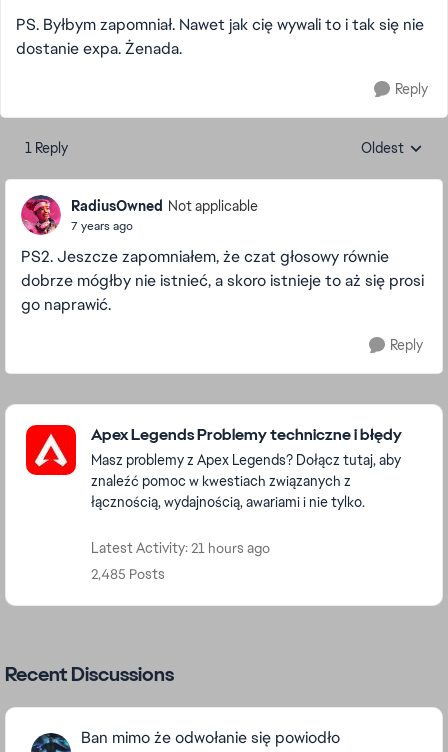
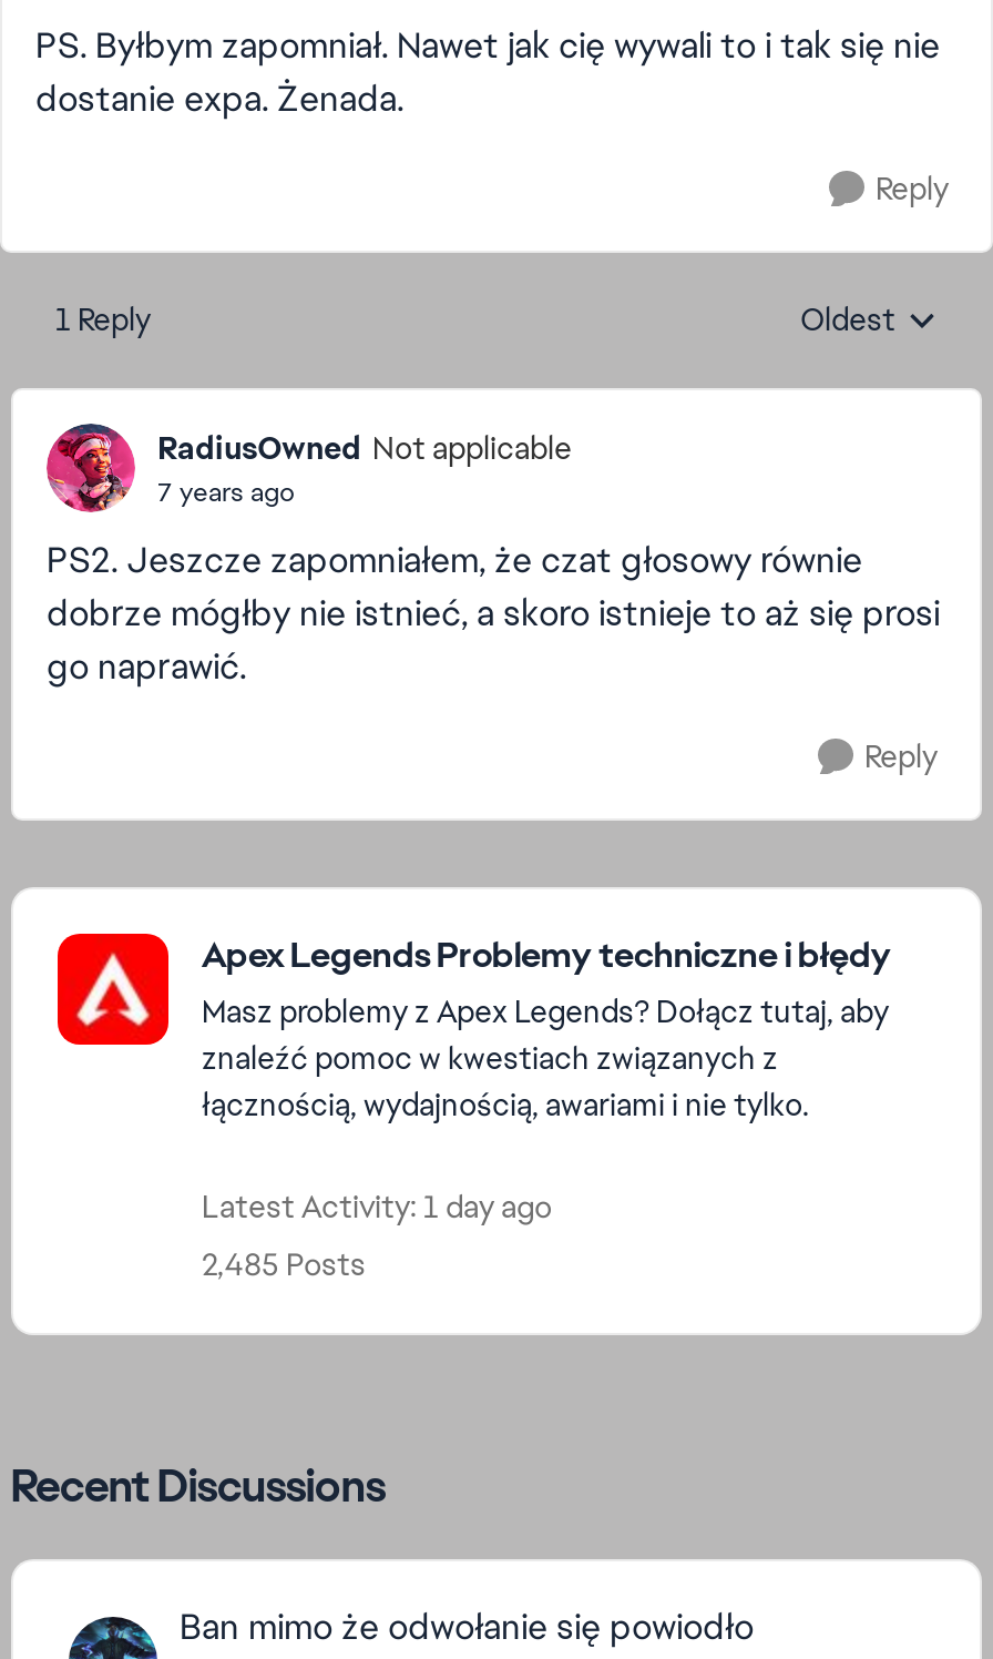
[91,539,270,557] Latest Activity: 21 hours ago -> [202,1187,552,1227] Latest Activity: 1 day ago

